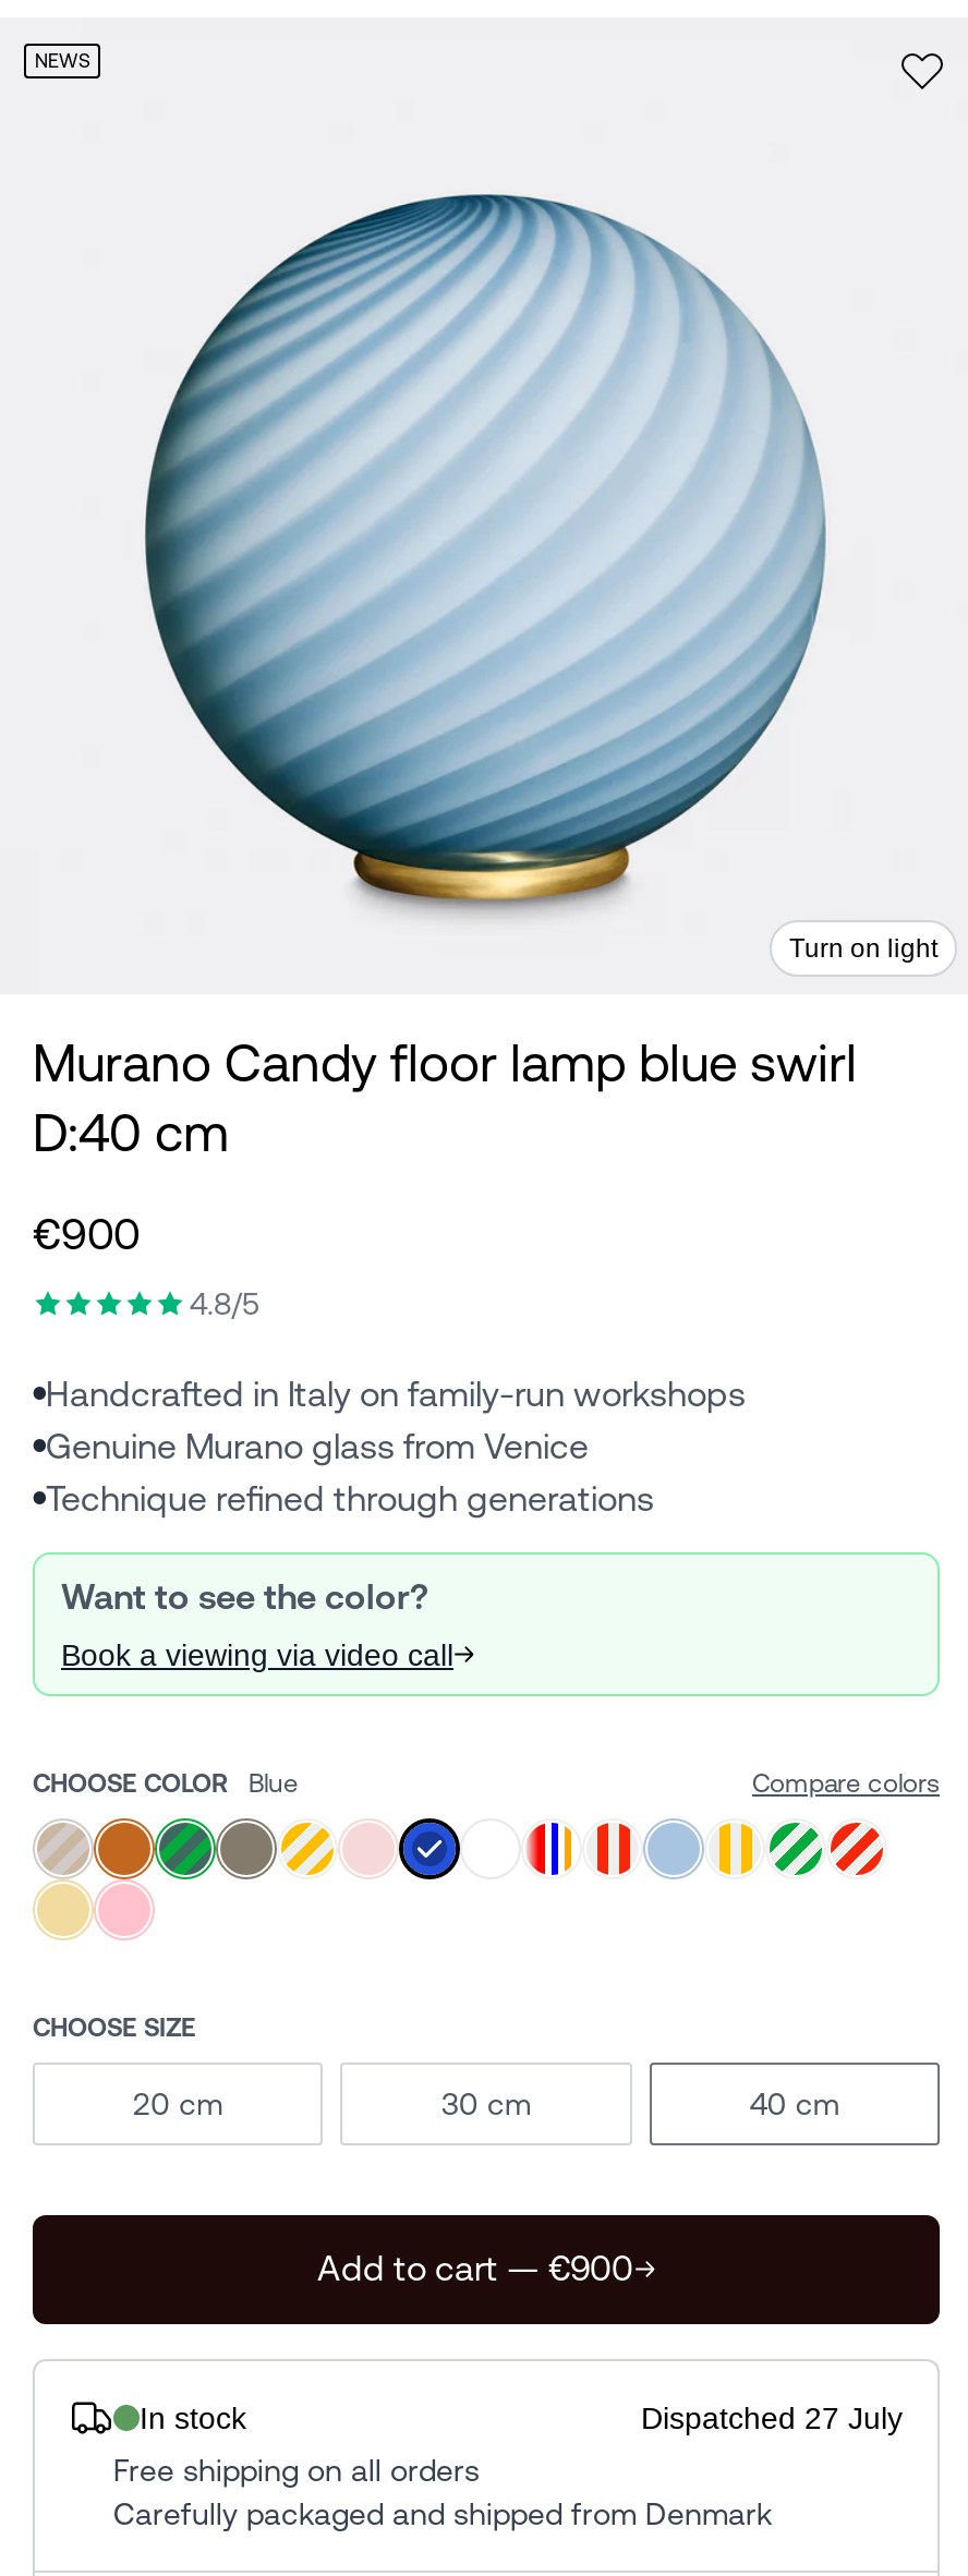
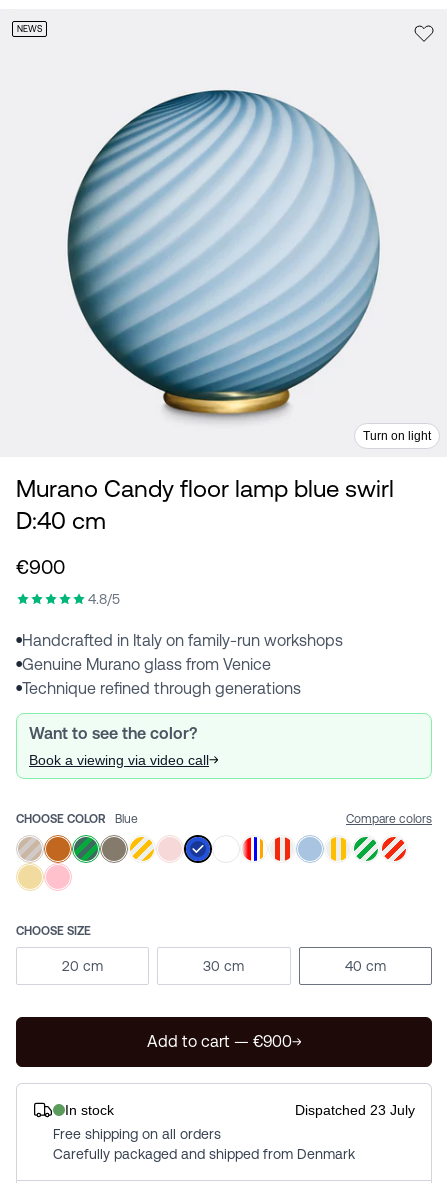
[641,2400,903,2435] Dispatched 27 July -> [295,1102,415,1118] Dispatched 23 July

